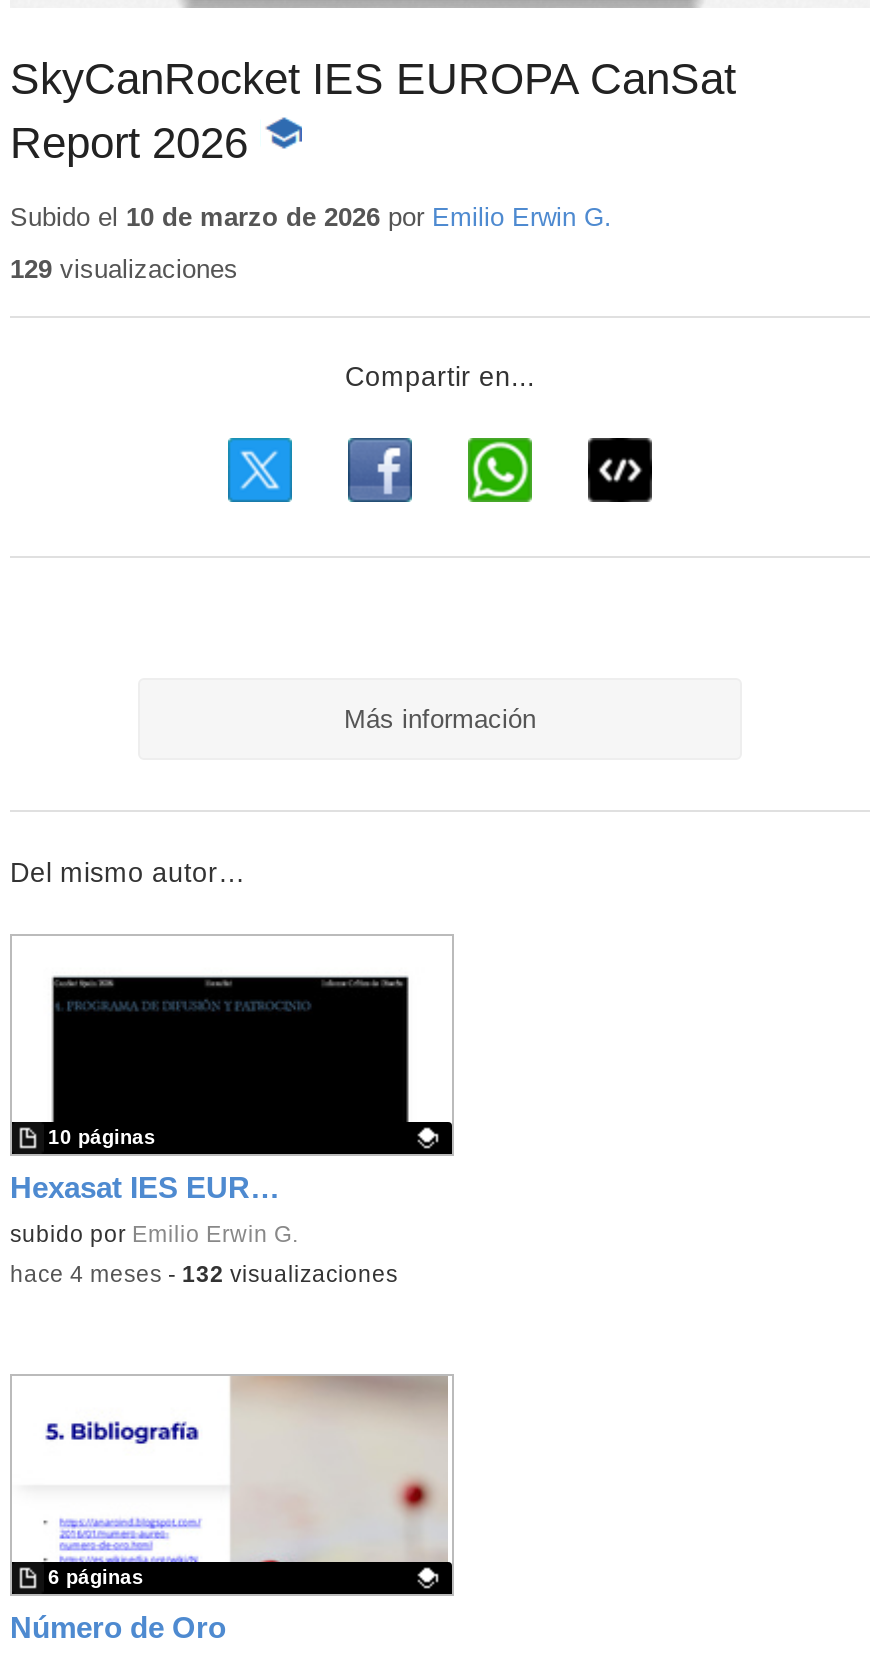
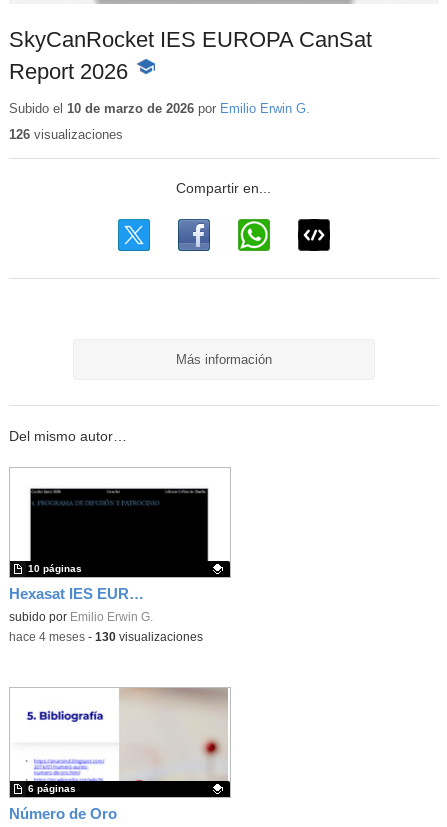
[10,254,238,284] 129 visualizaciones -> [9,127,123,142] 126 visualizaciones
[10,1262,398,1286] hace 4 meses - 132 visualizaciones -> [9,631,203,643] hace 4 meses - 130 visualizaciones

